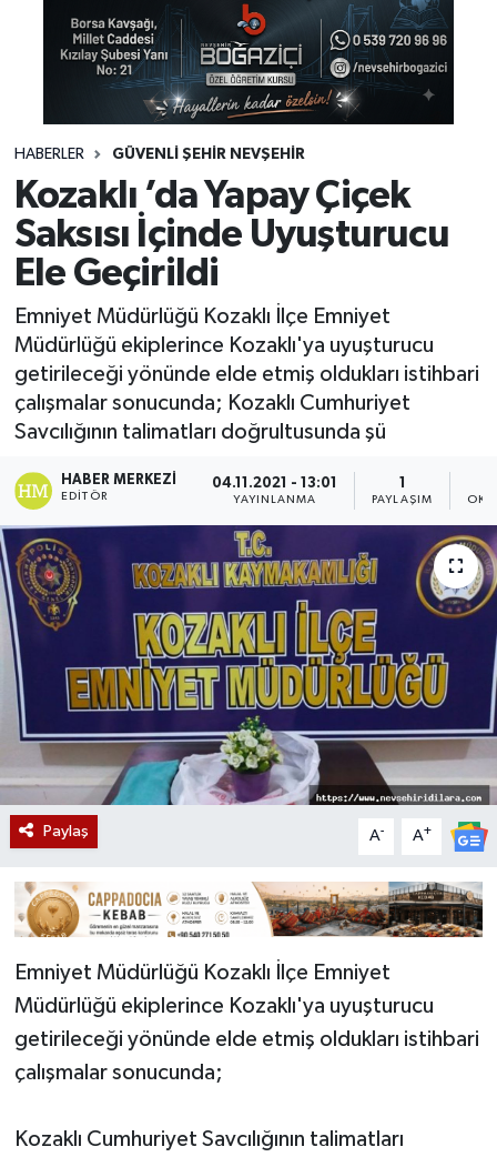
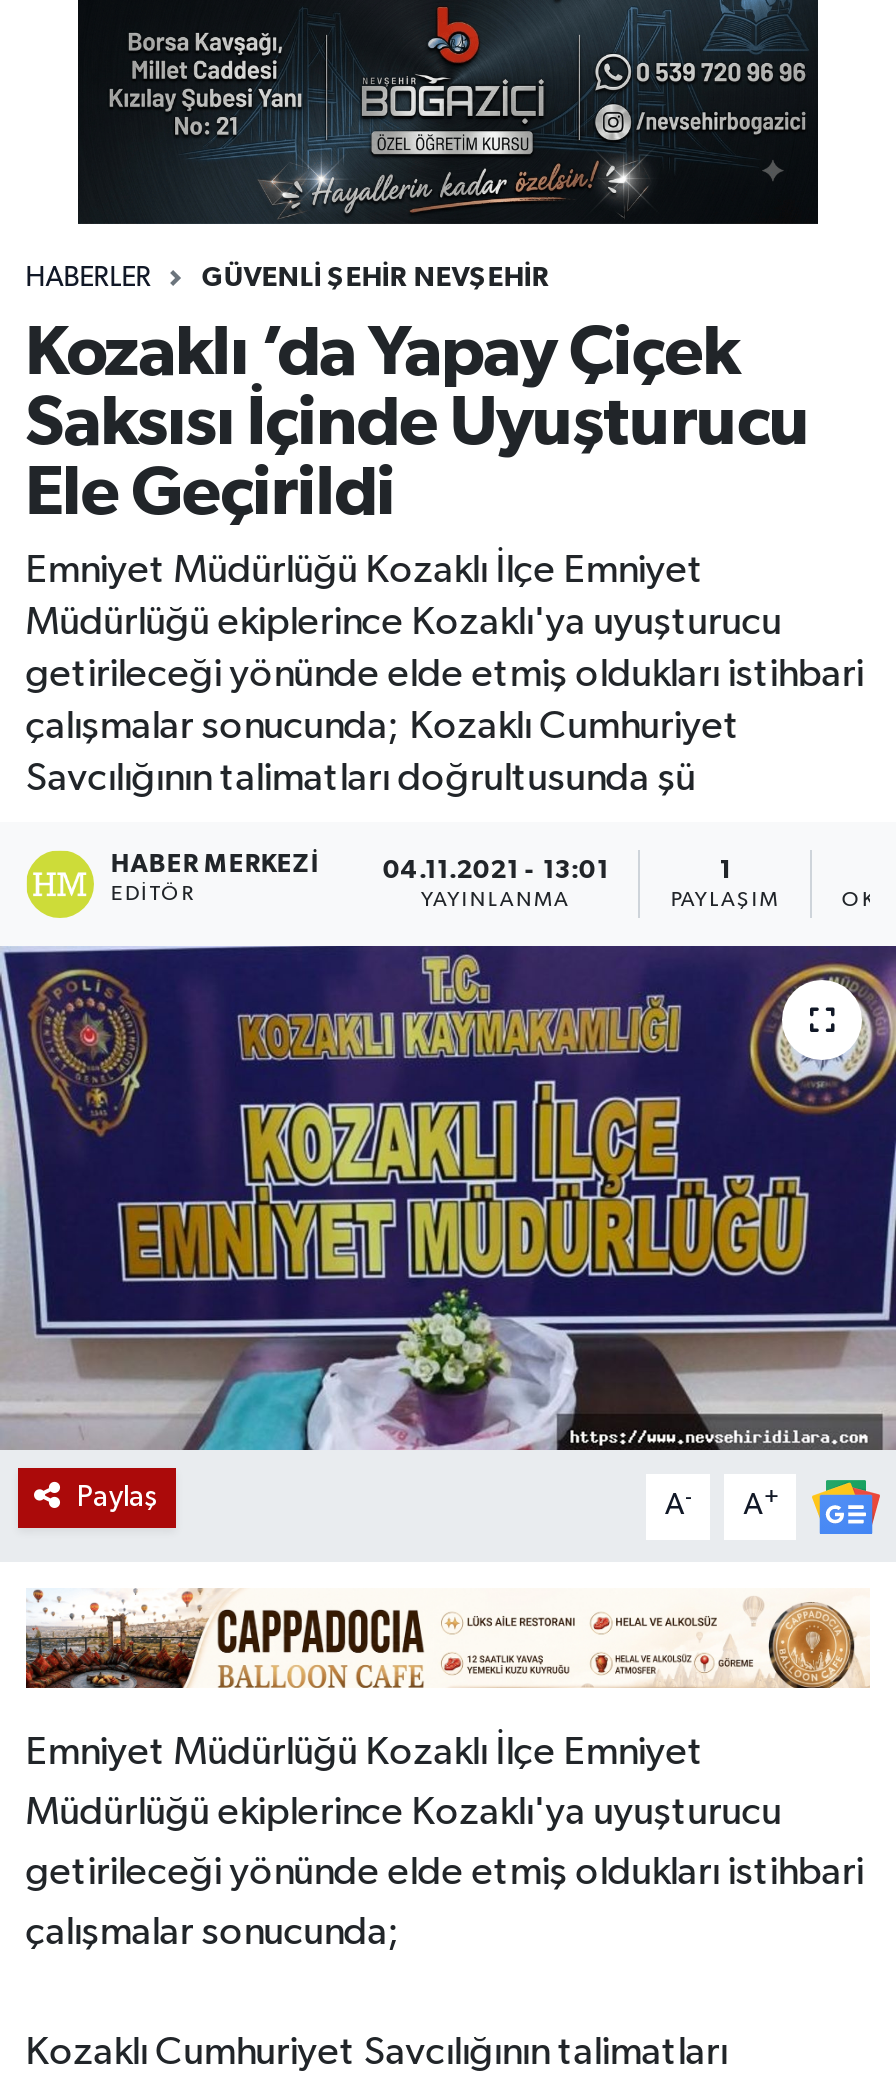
[14,881,484,938] [image] -> [24,1588,870,1690] [image]

